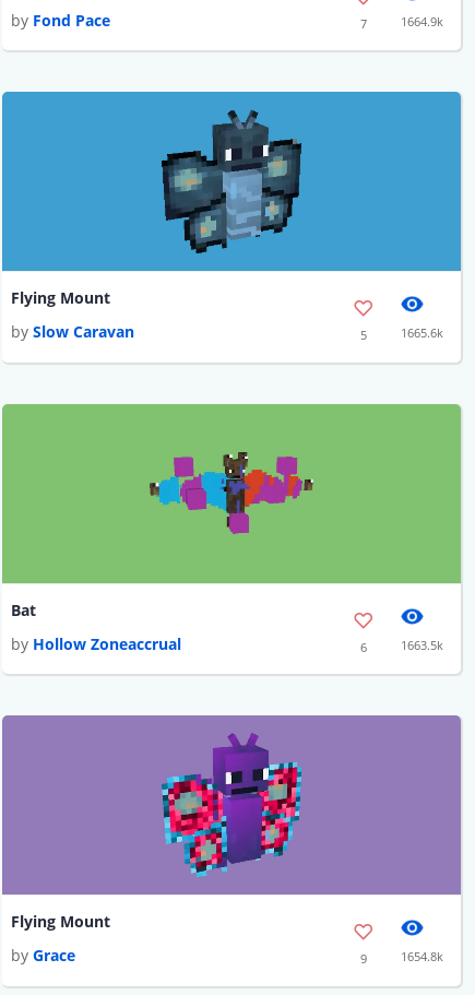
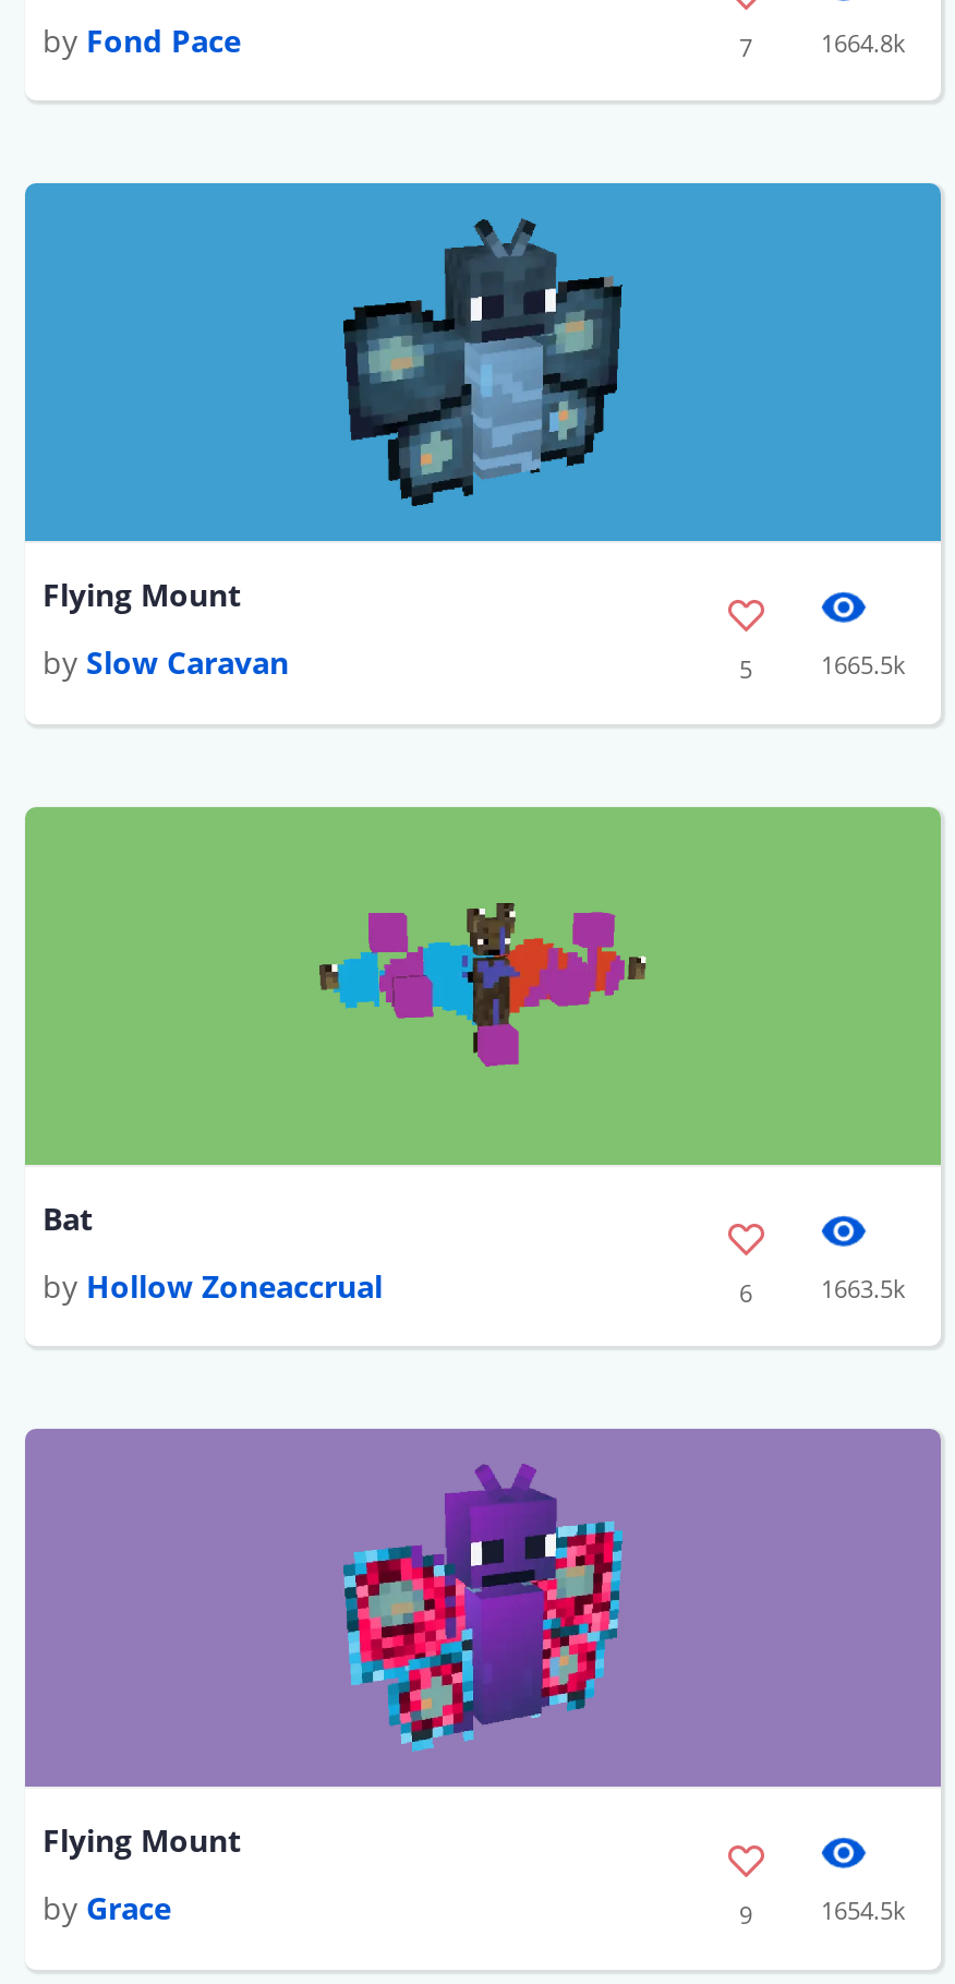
[401,13,443,29] 1664.9k -> [821,26,906,59] 1664.8k
[401,325,443,341] 1665.6k -> [821,649,906,681] 1665.5k
[401,948,443,965] 1654.8k -> [821,1894,906,1927] 1654.5k

